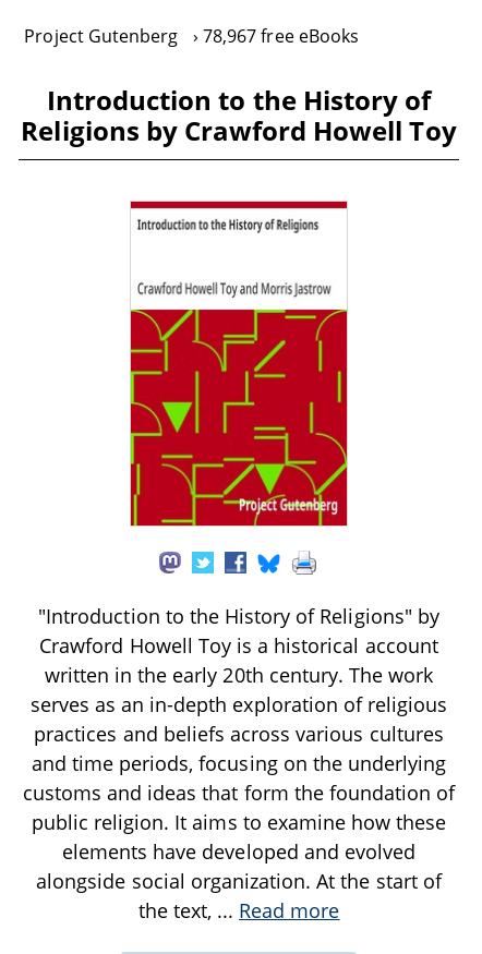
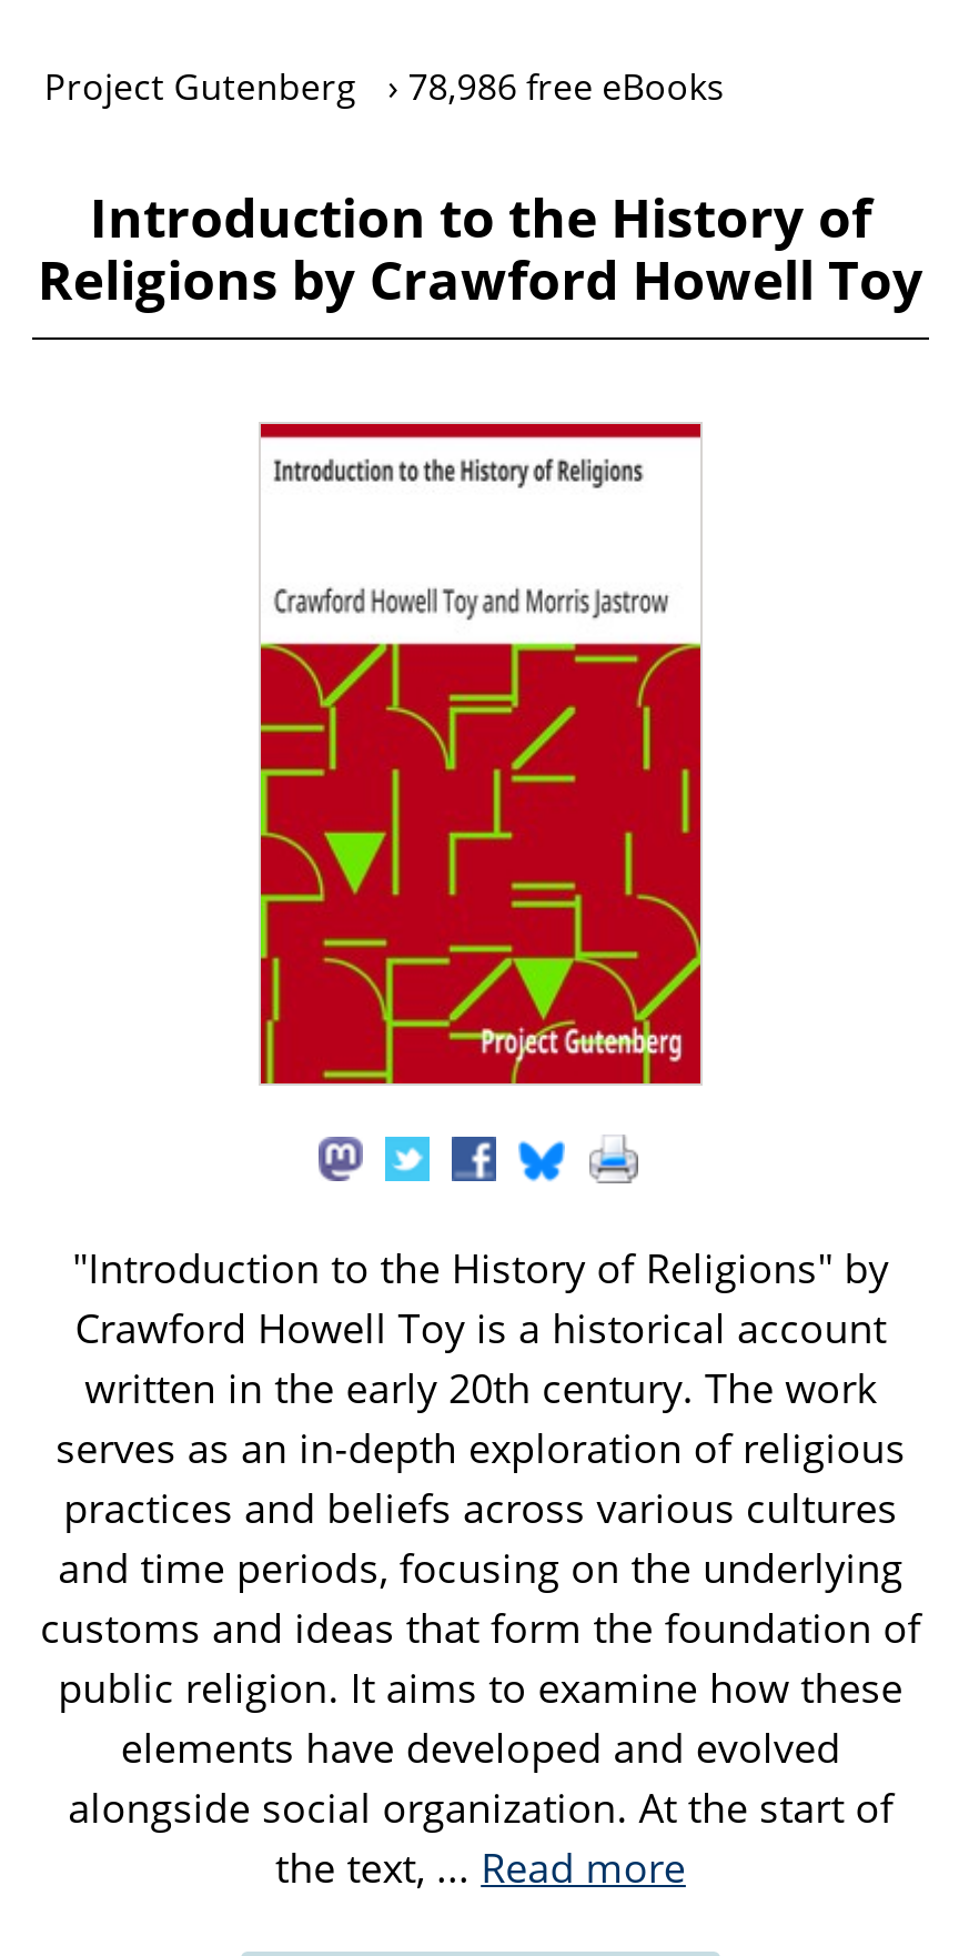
[24,24,359,48] Project Gutenberg 78,967 free eBooks -> [44,62,725,111] Project Gutenberg 78,986 free eBooks

